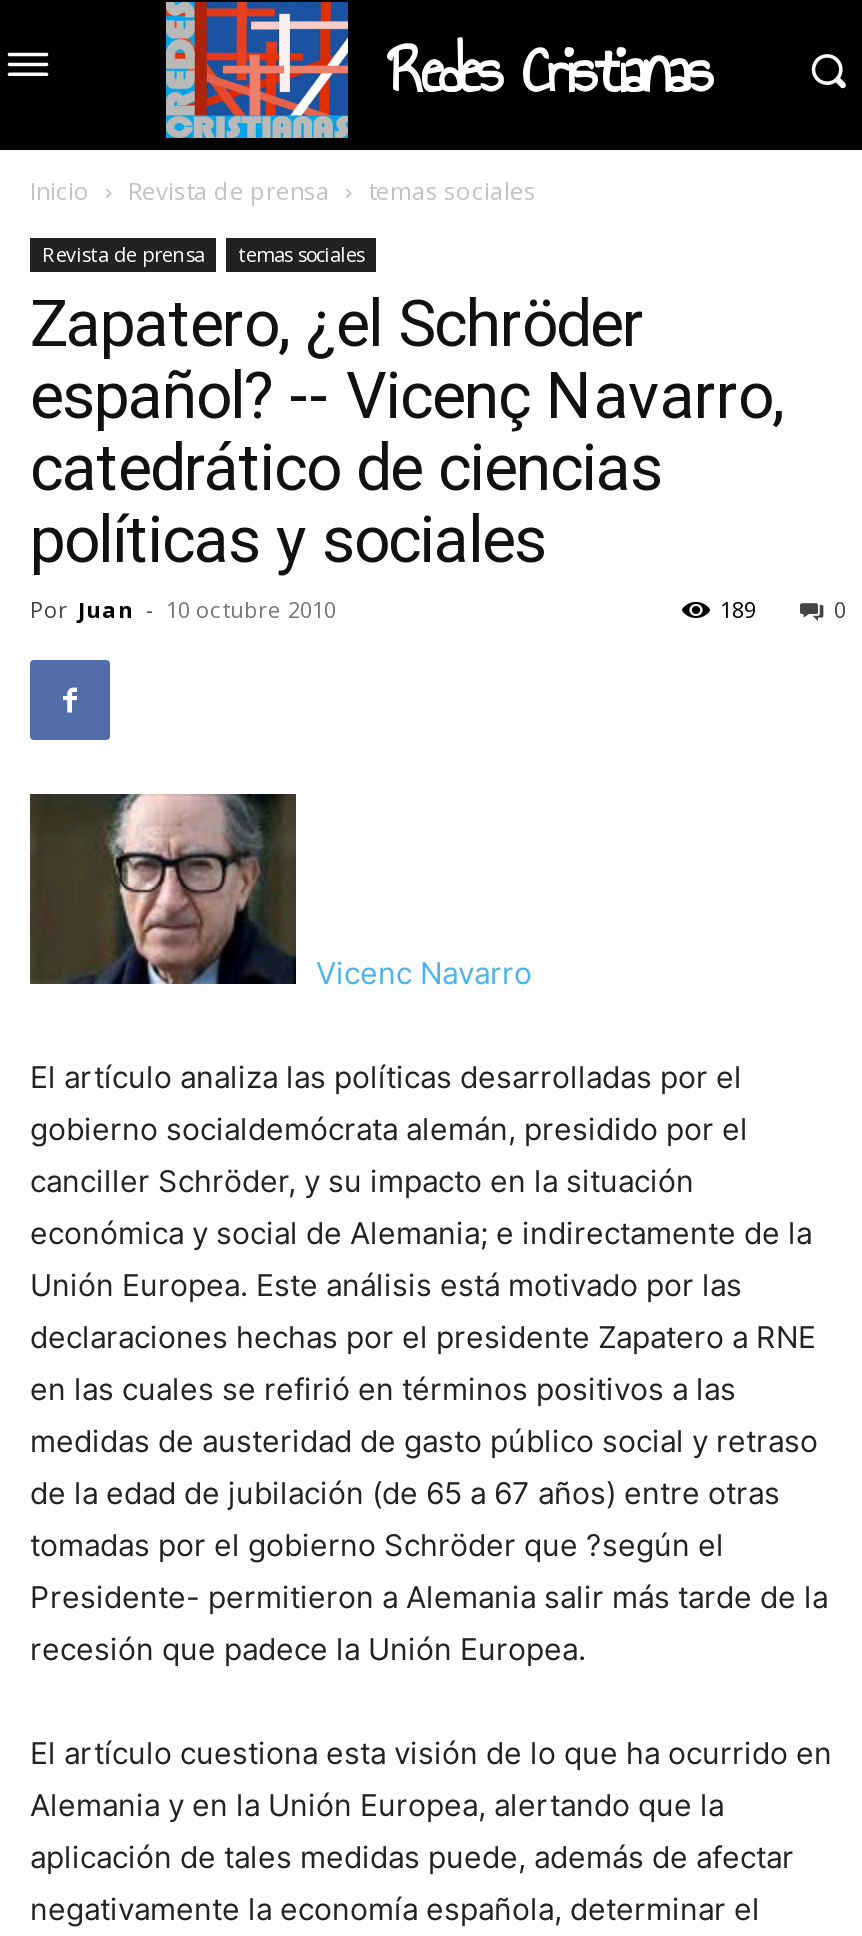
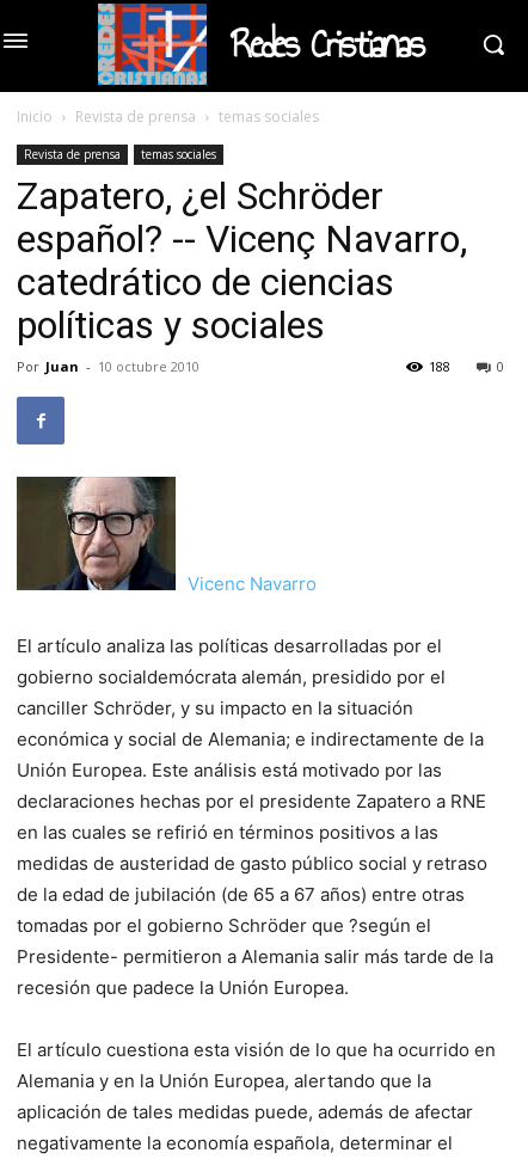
[720,595,756,625] 189 -> [429,358,450,376] 188

